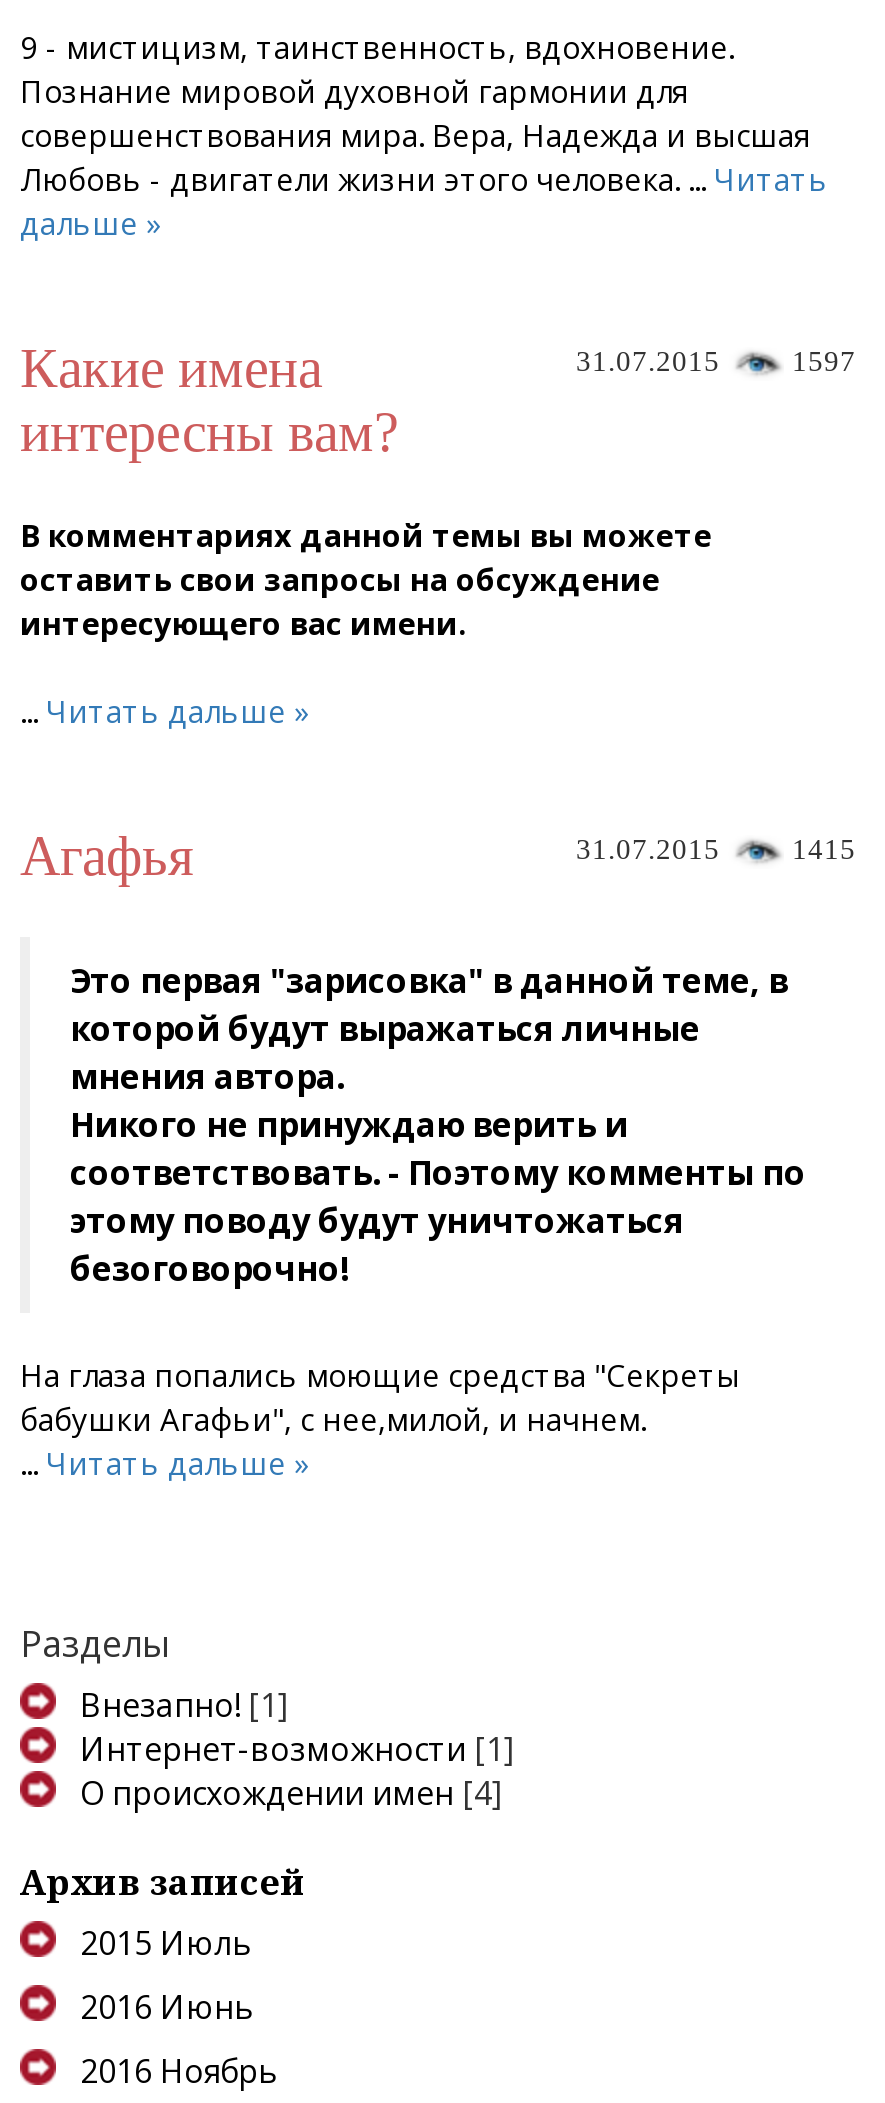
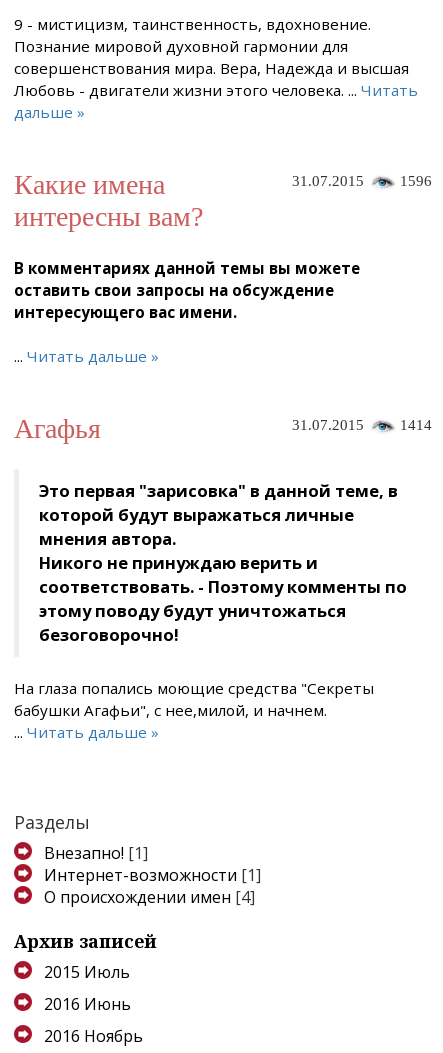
[576,344,856,376] 31.07.2015 1597 -> [292,173,432,189] 31.07.2015 1596
[576,832,856,864] 31.07.2015 1415 -> [292,417,432,433] 31.07.2015 1414

